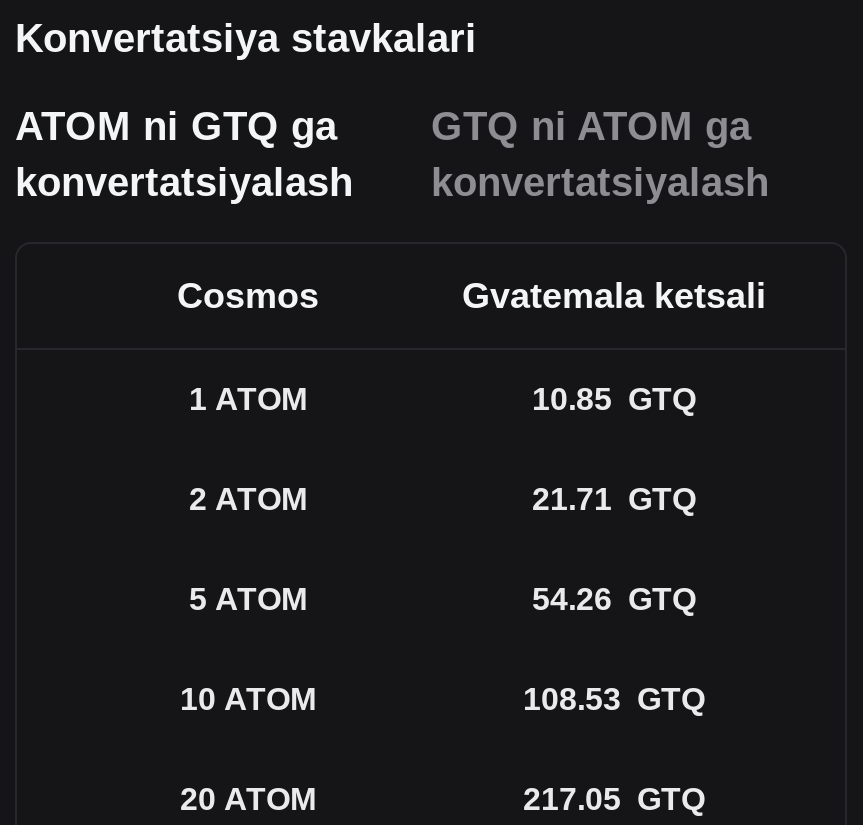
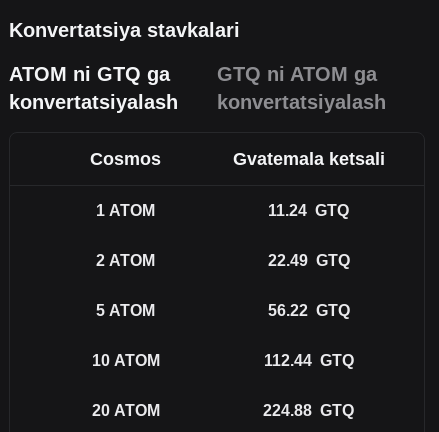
[532,382,696,416] 10.85 GTQ -> [268,202,349,219] 11.24 GTQ
[532,482,696,516] 21.71 GTQ -> [267,252,349,269] 22.49 GTQ
[532,582,696,616] 54.26 GTQ -> [267,302,349,319] 56.22 GTQ
[523,682,705,716] 108.53 GTQ -> [263,352,353,369] 112.44 GTQ
[523,782,705,816] 217.05 GTQ -> [263,402,354,419] 224.88 GTQ

